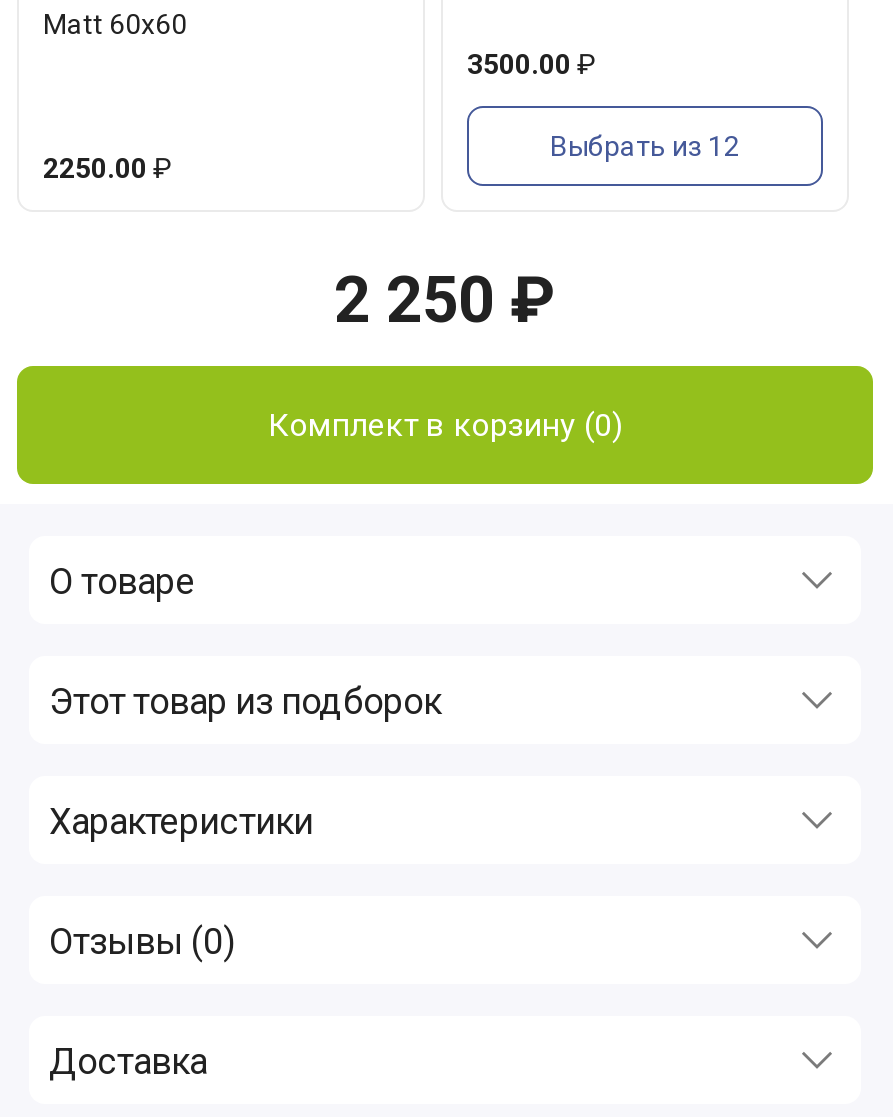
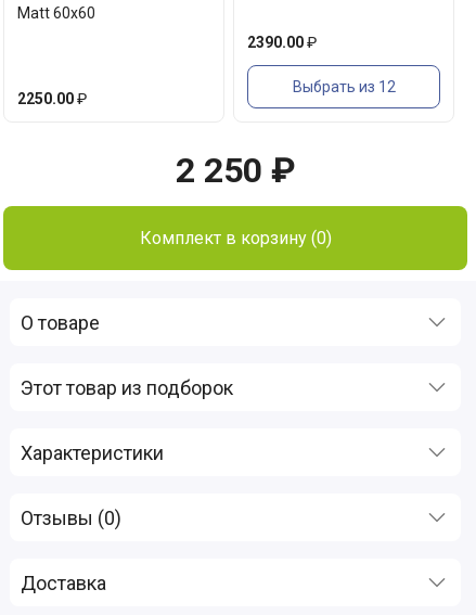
[467,48,595,80] 3500.00 ₽ -> [247,34,317,51] 2390.00 ₽

